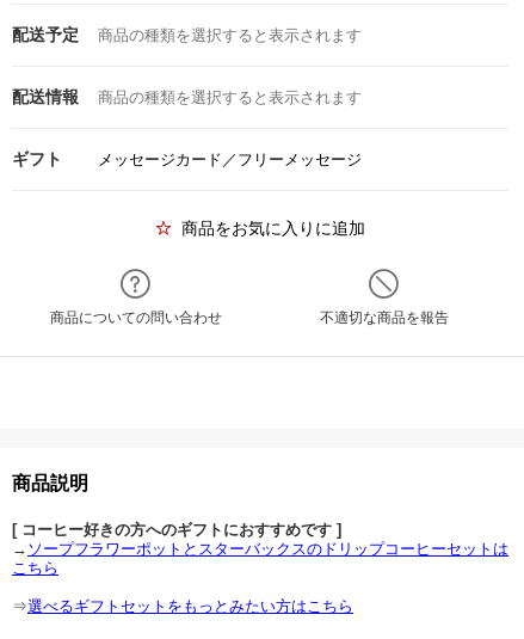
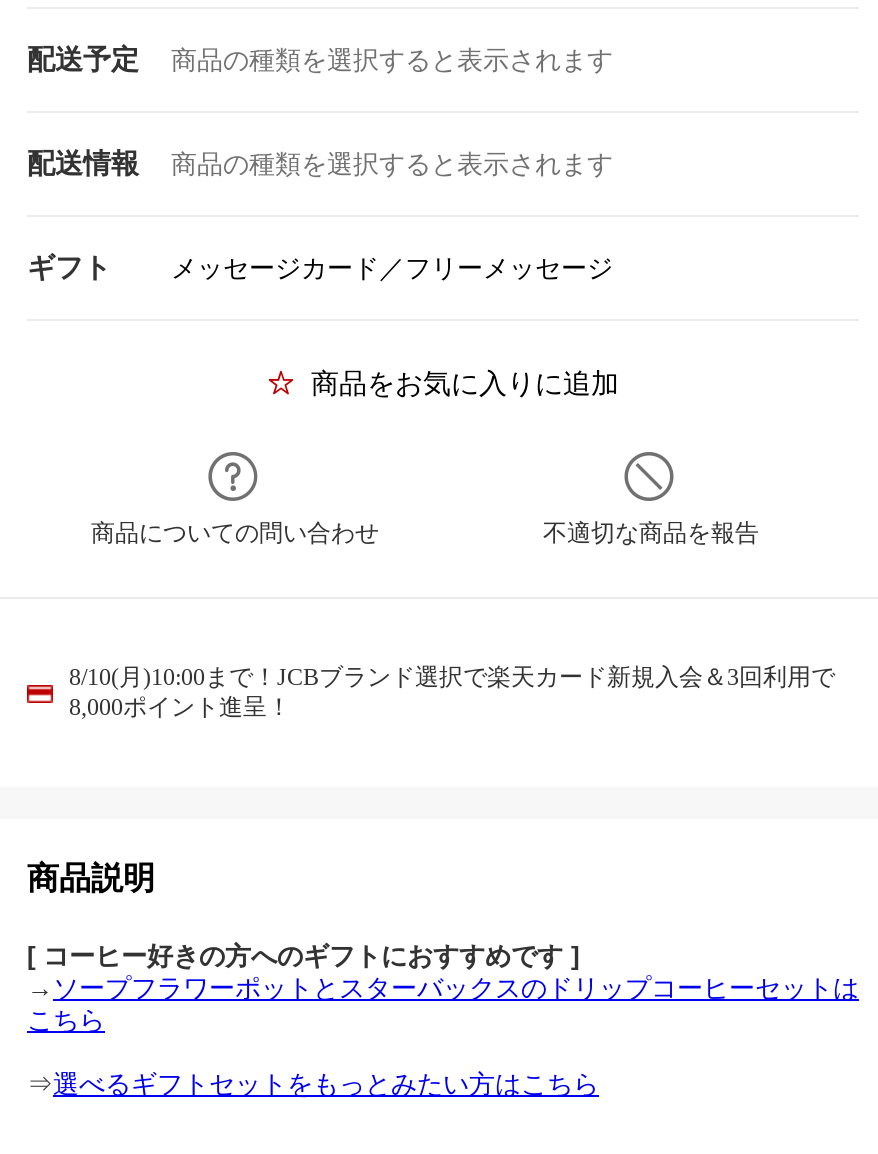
none -> [69,663,835,721] 8/10(月)10:00まで！JCBブランド選択で楽天カード新規入会＆3回利用で | 8,000ポイント進呈！

